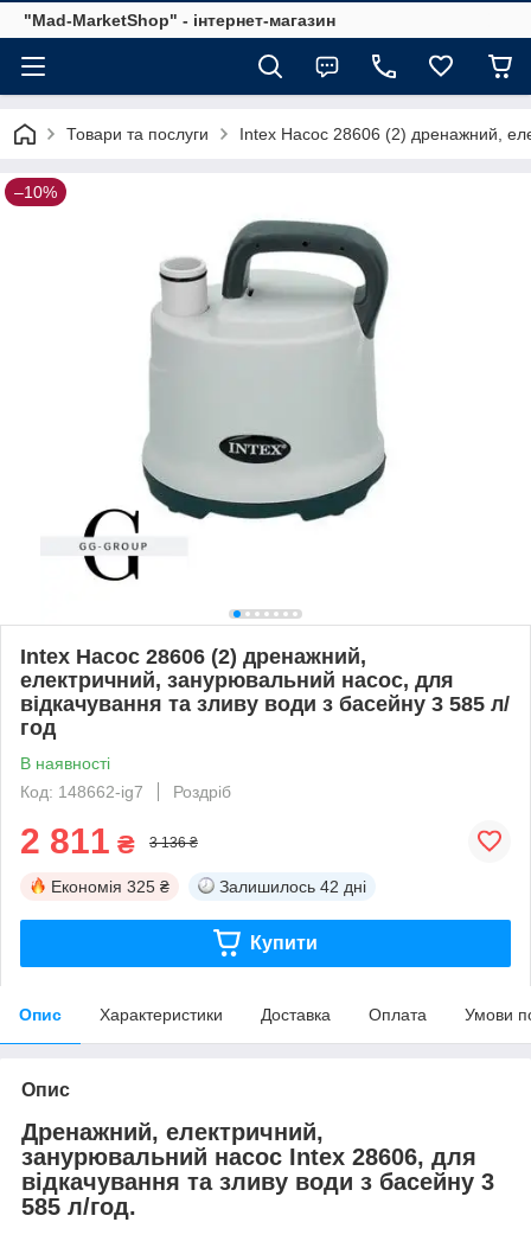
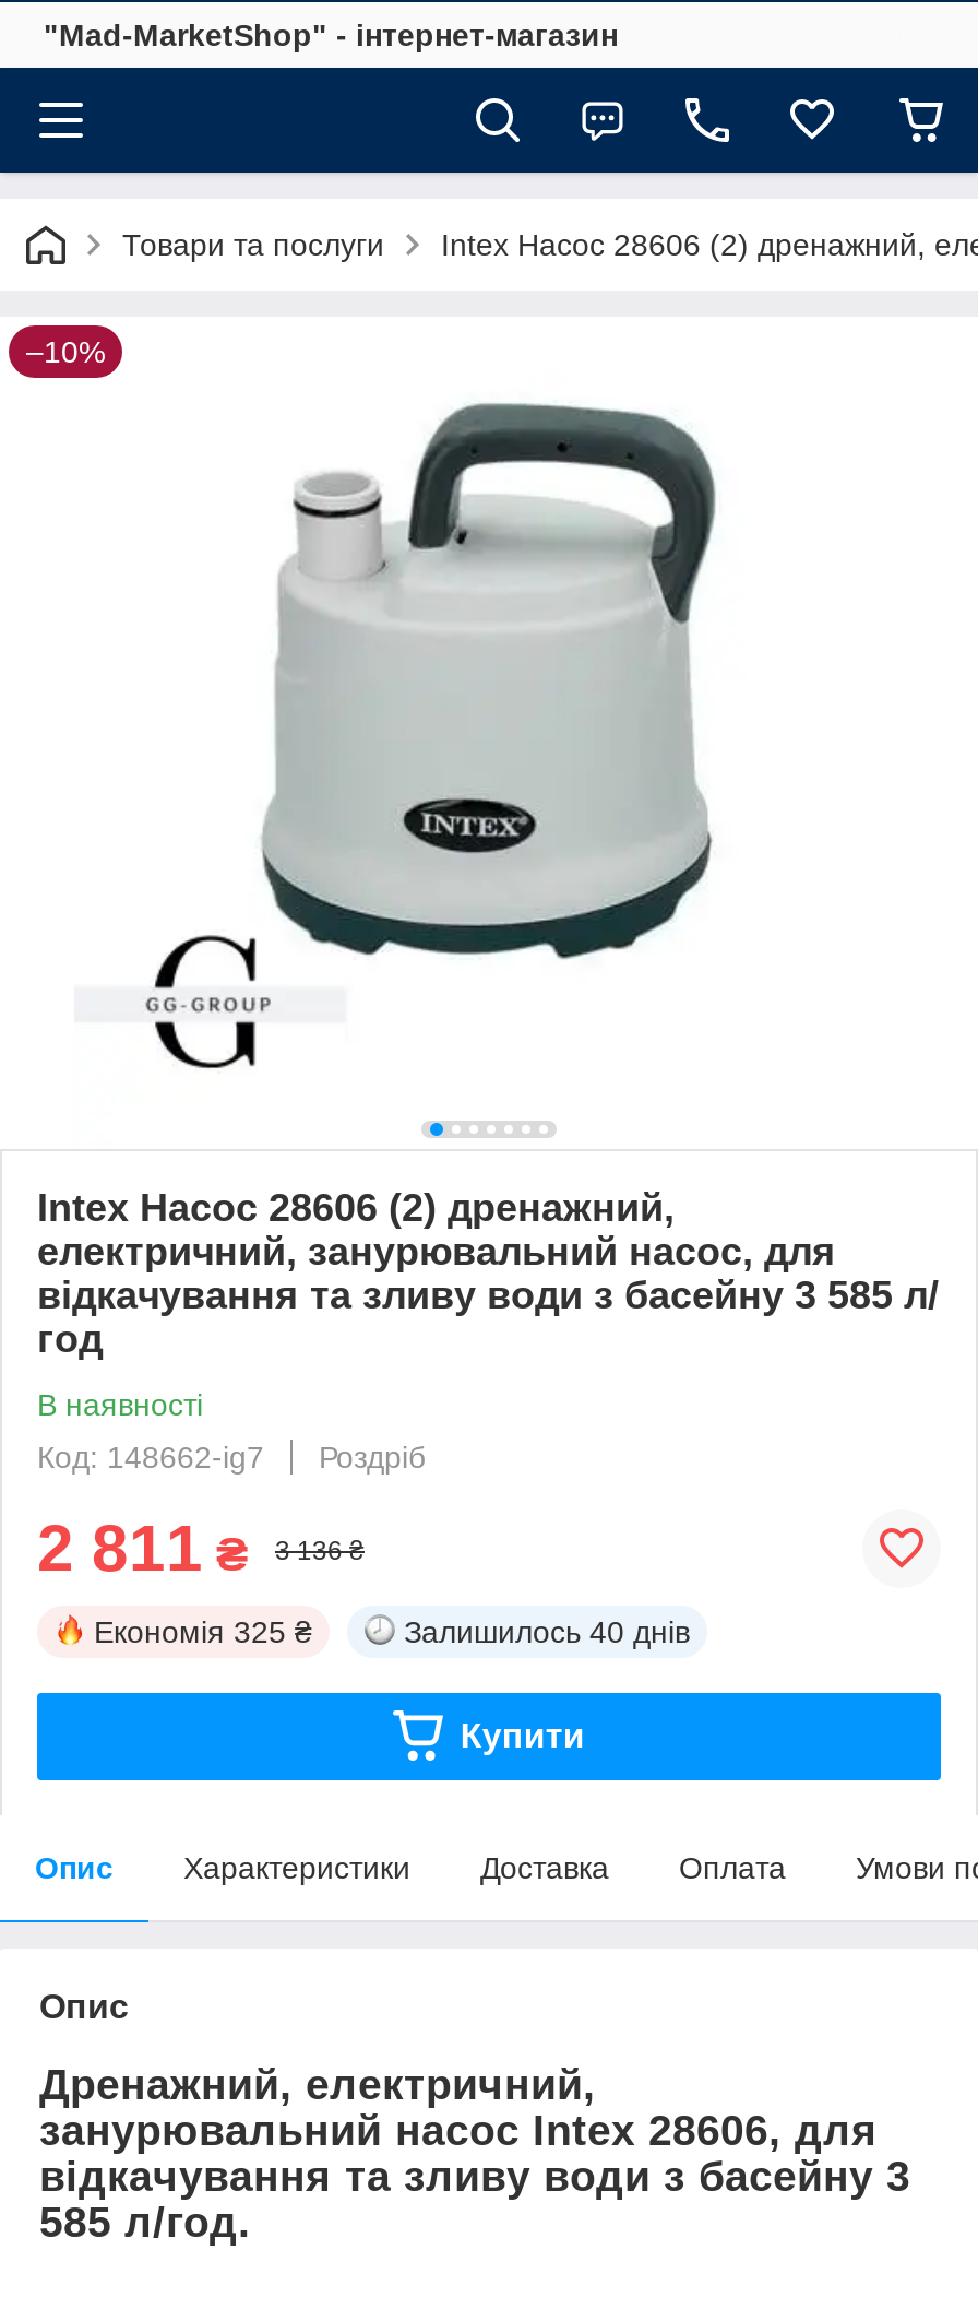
[219,877,366,896] Залишилось 42 дні -> [404,1614,690,1649] Залишилось 40 днів

